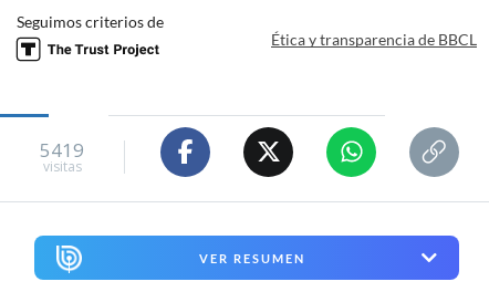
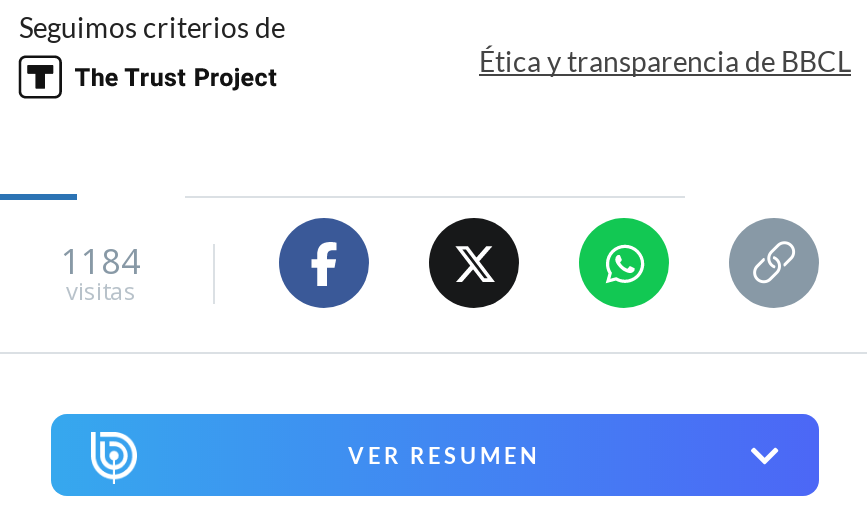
[40,137,84,163] 5419 -> [61,237,141,283] 1184

